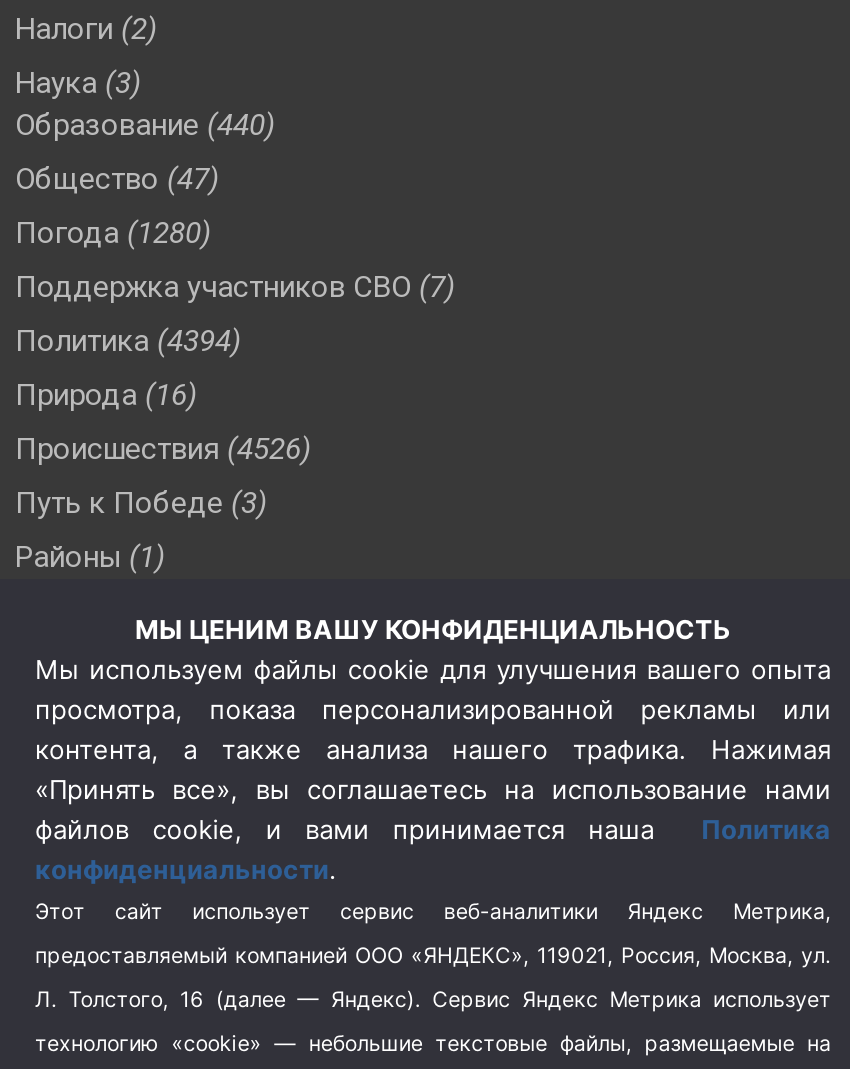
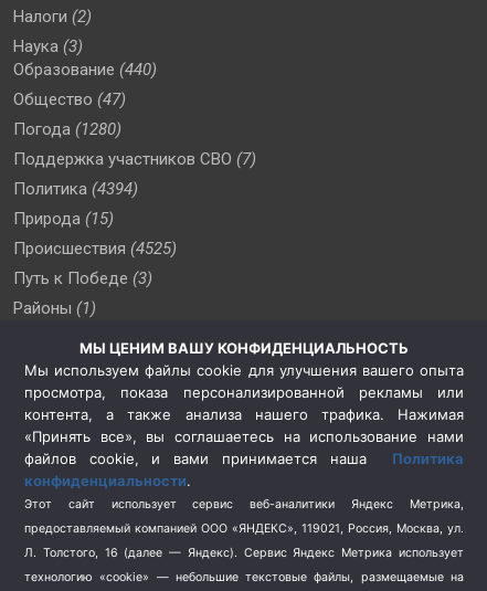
[15,378,197,414] Природа (16) -> [13,209,114,229] Природа (15)
[15,432,311,468] Происшествия (4526) -> [13,239,177,259] Происшествия (4525)

